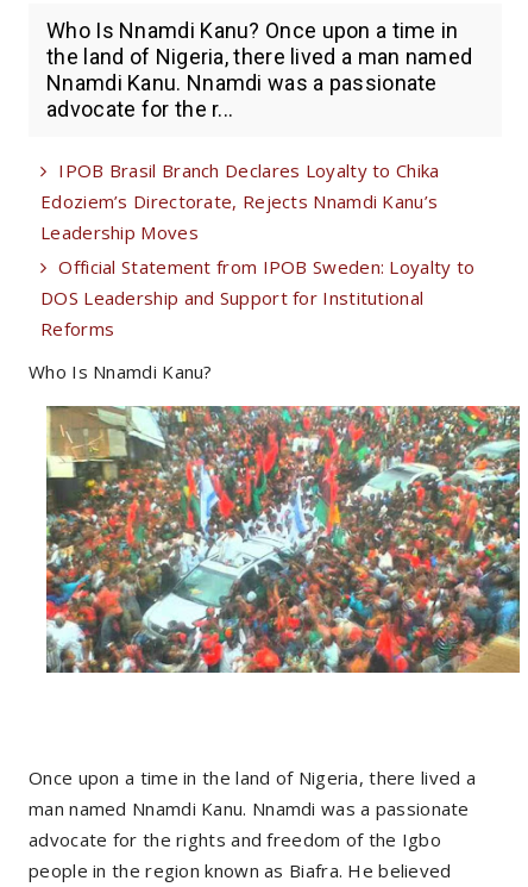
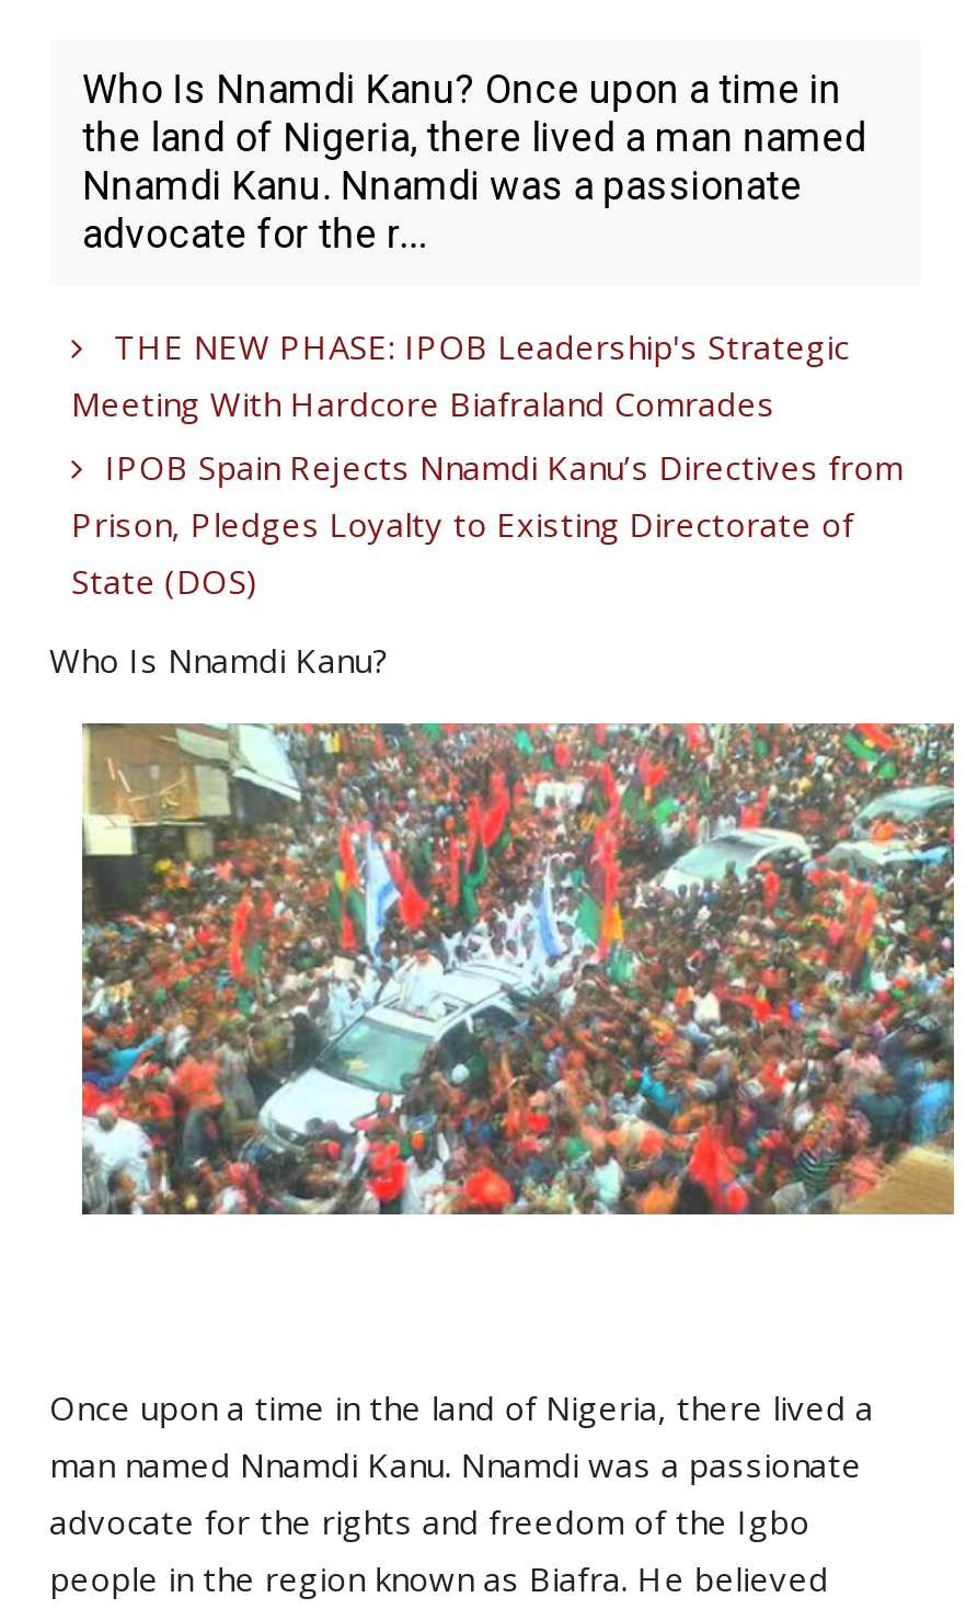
[40,158,475,341] IPOB Brasil Branch Declares Loyalty to Chika | Edoziem’s Directorate, Rejects Nnamdi Kanu’s | Leadership Moves | Official Statement from IPOB Sweden: Loyalty to | DOS Leadership and Support for Institutional | Reforms -> [71,325,903,603] THE NEW PHASE: IPOB Leadership's Strategic | Meeting With Hardcore Biafraland Comrades | IPOB Spain Rejects Nnamdi Kanu’s Directives from | Prison, Pledges Loyalty to Existing Directorate of | State (DOS)

